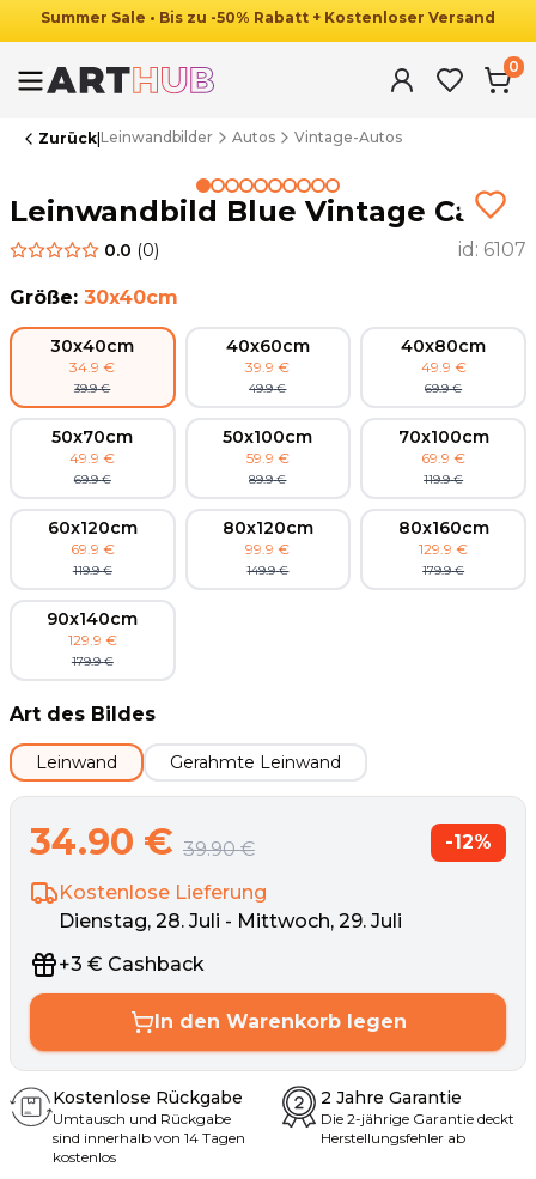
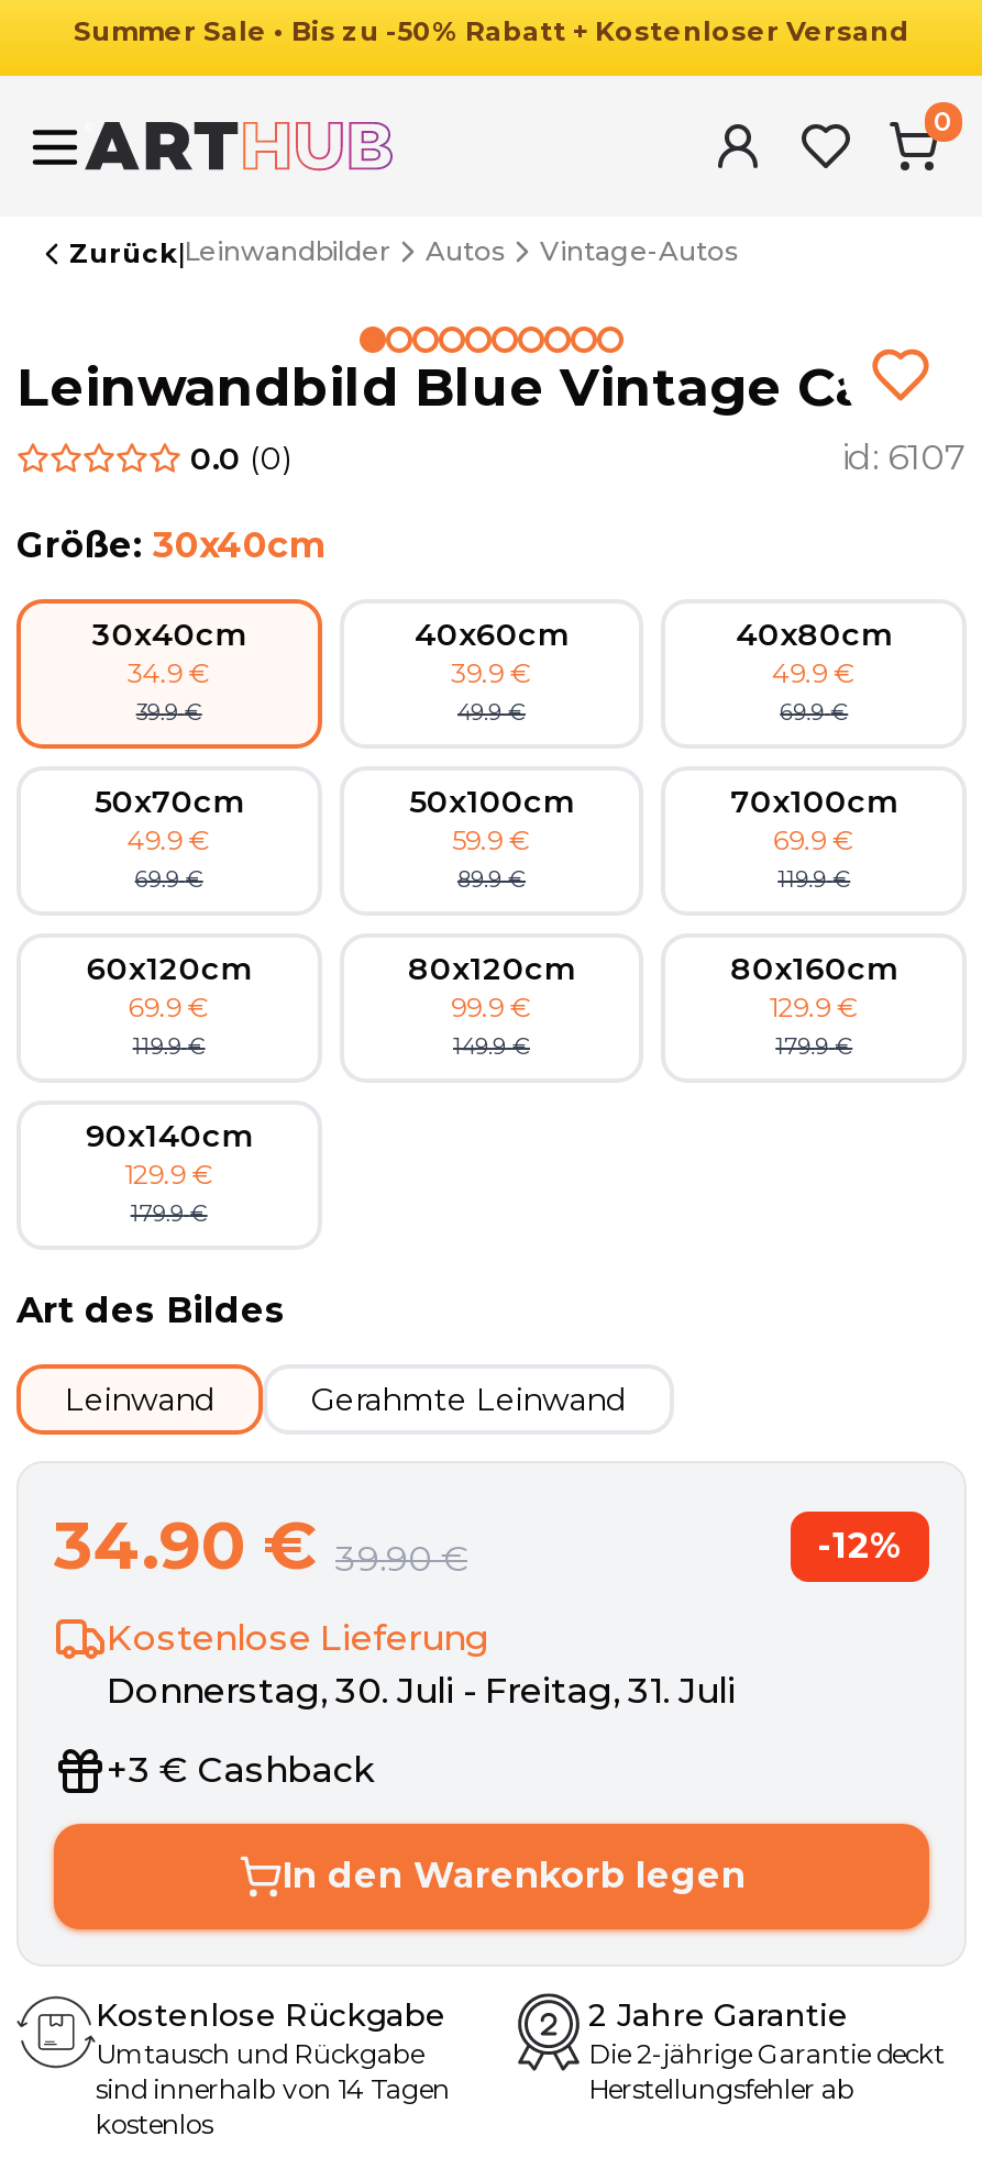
[59,910,402,932] Dienstag, 28. Juli - Mittwoch, 29. Juli -> [107,1670,736,1712] Donnerstag, 30. Juli - Freitag, 31. Juli

